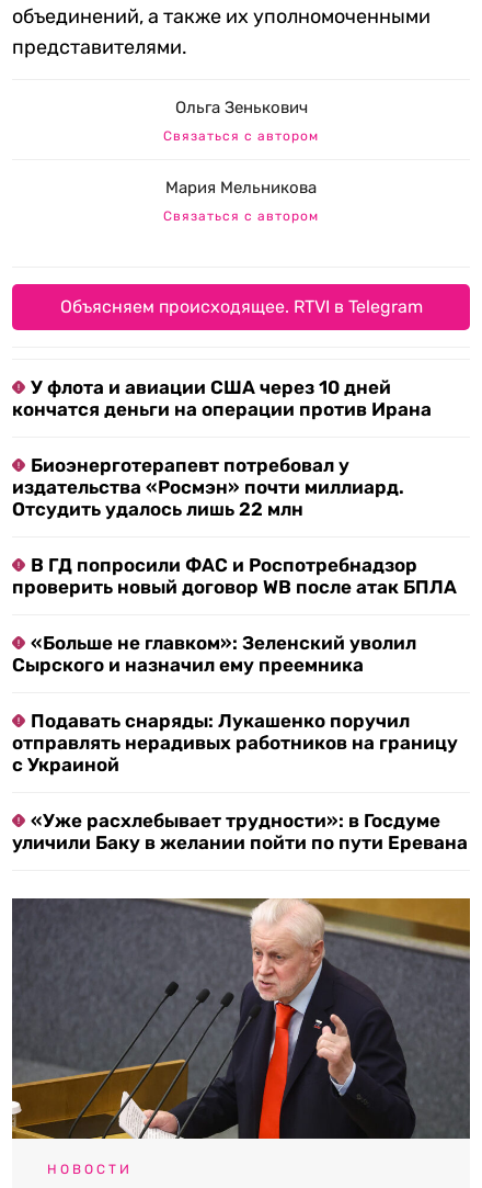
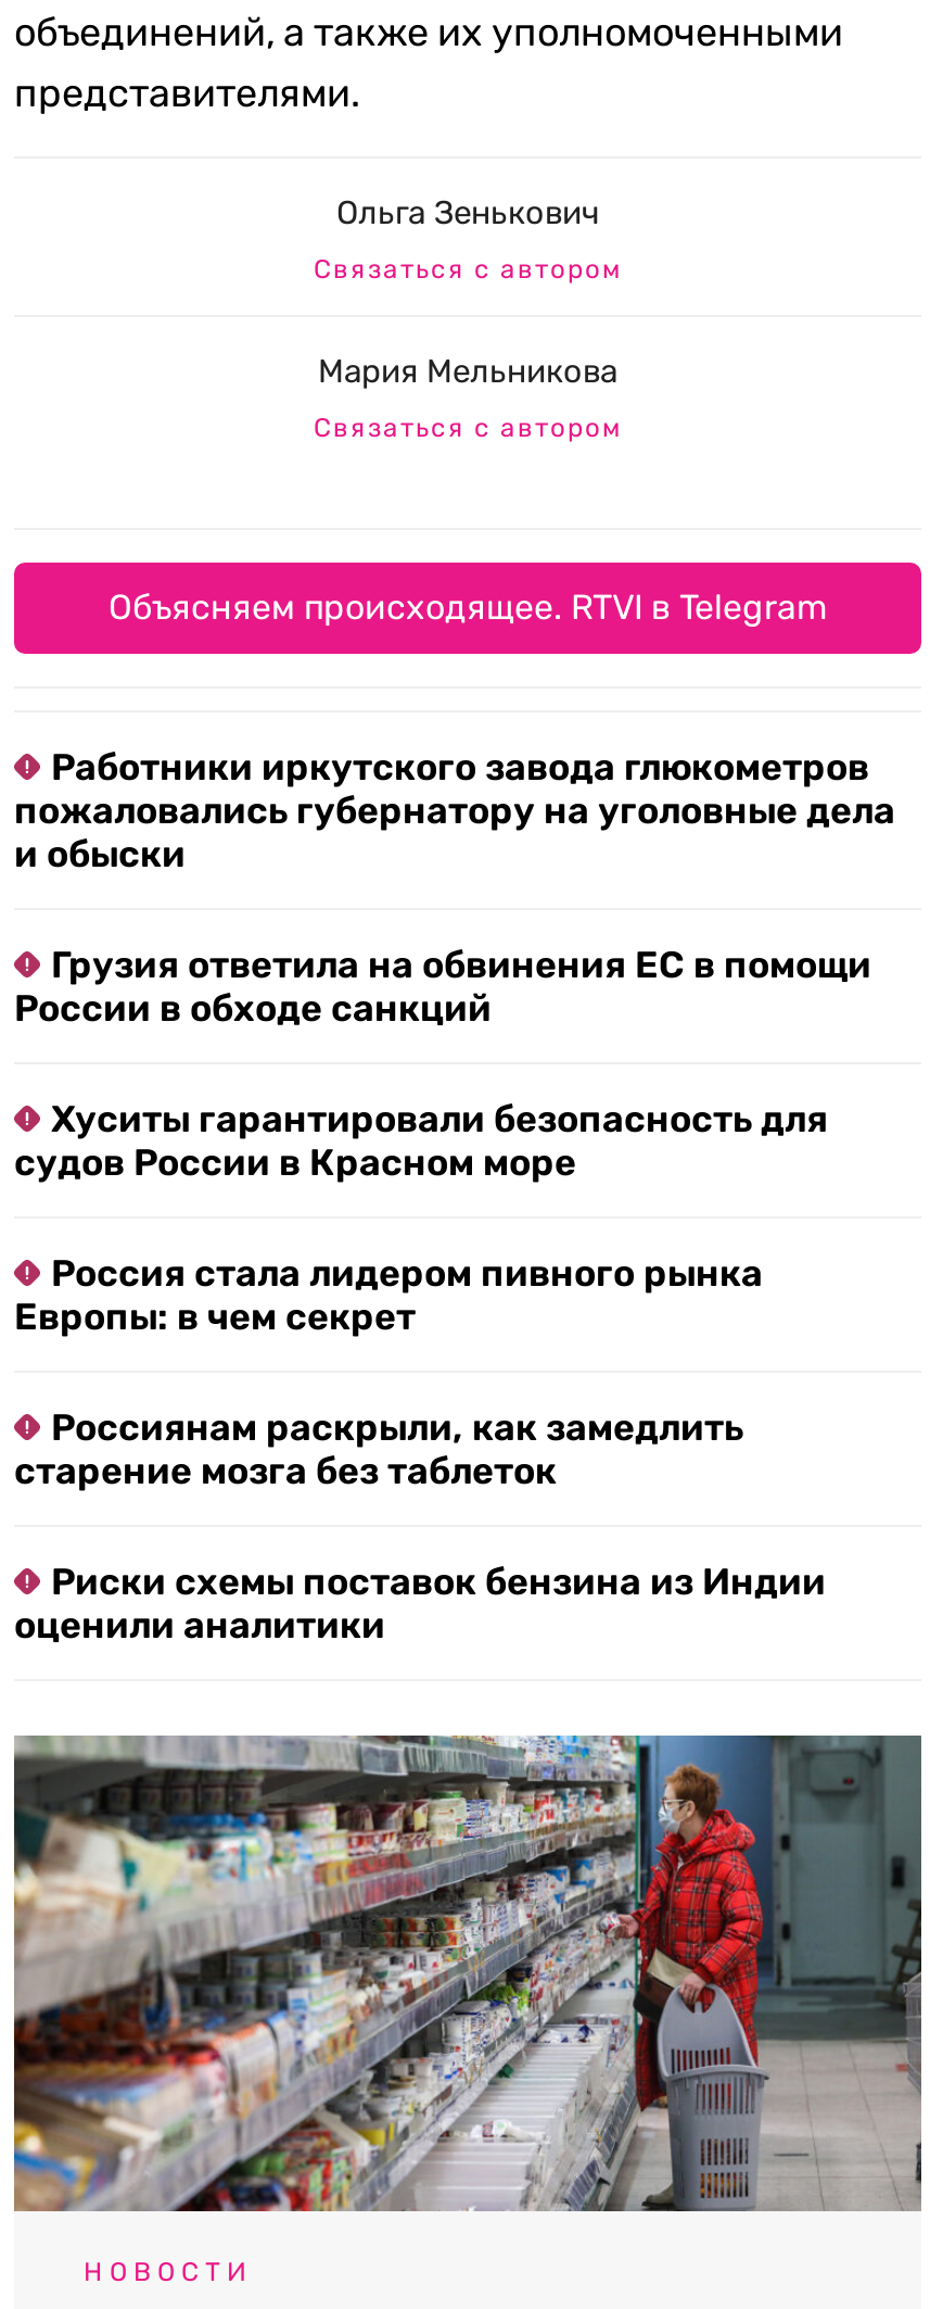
[12,376,432,420] У флота и авиации США через 10 дней | кончатся деньги на операции против Ирана -> [14,745,895,876] Работники иркутского завода глюкометров | пожаловались губернатору на уголовные дела | и обыски
[12,454,404,520] Биоэнерготерапевт потребовал у | издательства «Росмэн» почти миллиард. | Отсудить удалось лишь 22 млн -> [14,943,871,1030] Грузия ответила на обвинения ЕС в помощи | России в обходе санкций
[12,554,457,598] В ГД попросили ФАС и Роспотребнадзор | проверить новый договор WB после атак БПЛА -> [14,1097,828,1184] Хуситы гарантировали безопасность для | судов России в Красном море
[12,632,416,676] «Больше не главком»: Зеленский уволил | Сырского и назначил ему преемника -> [14,1251,763,1338] Россия стала лидером пивного рынка | Европы: в чем секрет
[12,710,458,776] Подавать снаряды: Лукашенко поручил | отправлять нерадивых работников на границу | с Украиной -> [14,1406,743,1492] Россиянам раскрыли, как замедлить | старение мозга без таблеток
[12,810,468,854] «Уже расхлебывает трудности»: в Госдуме | уличили Баку в желании пойти по пути Еревана -> [14,1560,826,1647] Риски схемы поставок бензина из Индии | оценили аналитики
[12,897,470,1140] [image] -> [12,1733,921,2213] [image]

